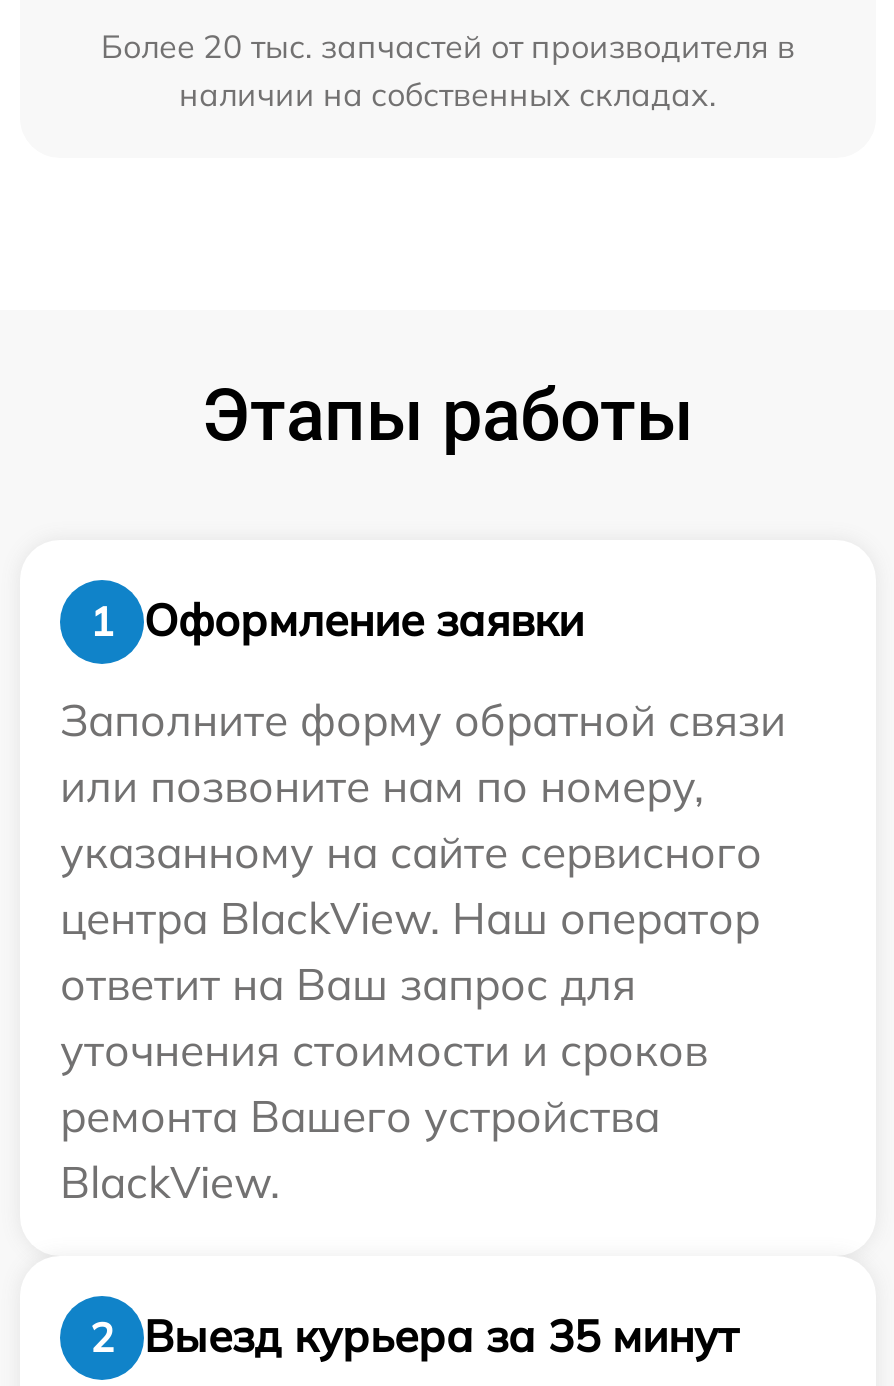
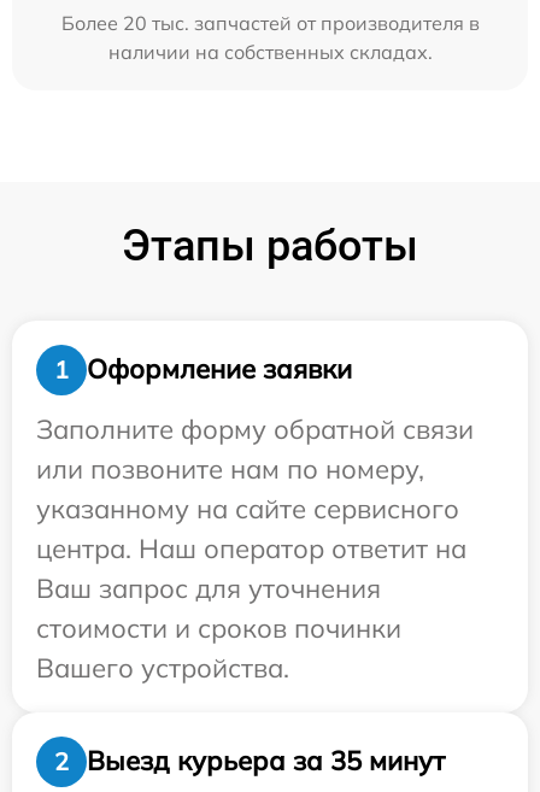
[60,890,760,1210] центра BlackView. Наш оператор | ответит на Ваш запрос для | уточнения стоимости и сроков | ремонта Вашего устройства | BlackView. -> [36,531,466,684] центра. Наш оператор ответит на | Ваш запрос для уточнения | стоимости и сроков починки | Вашего устройства.

